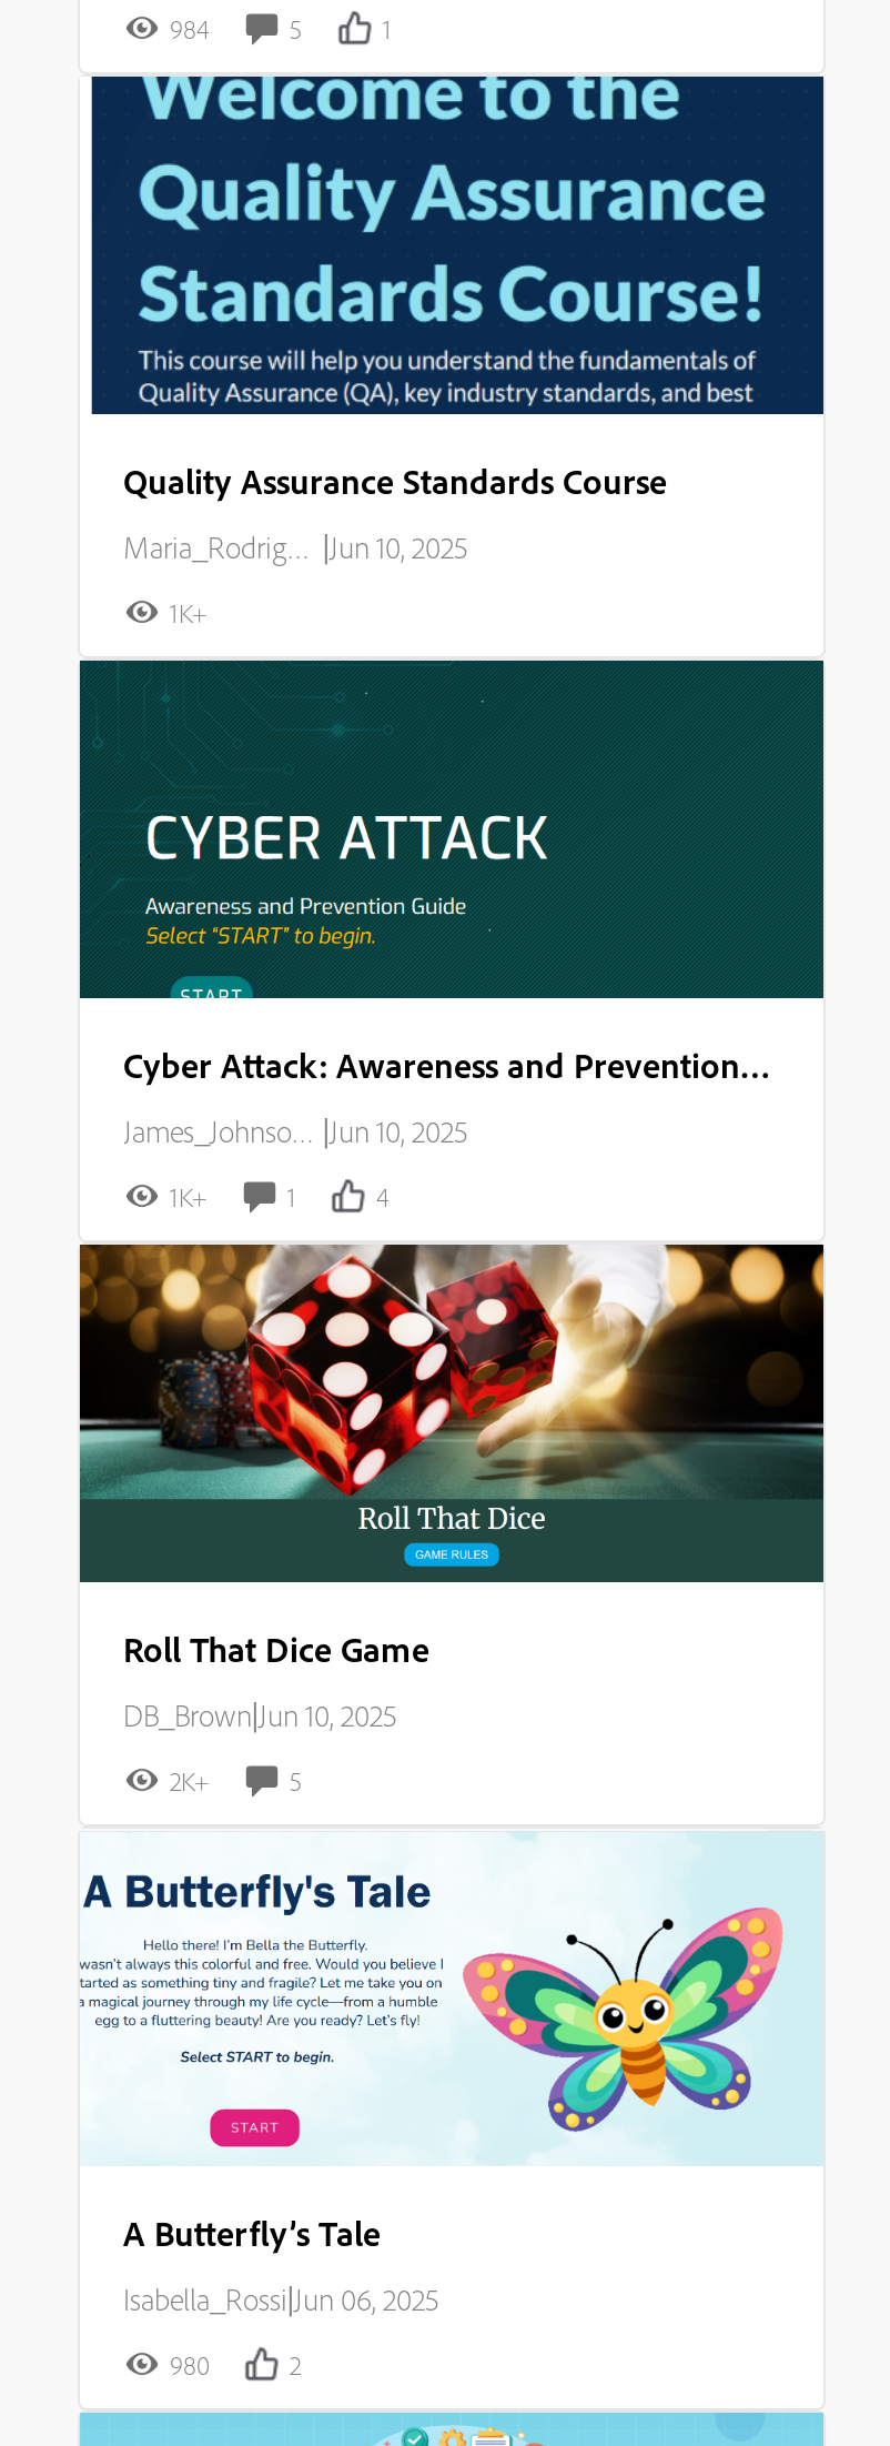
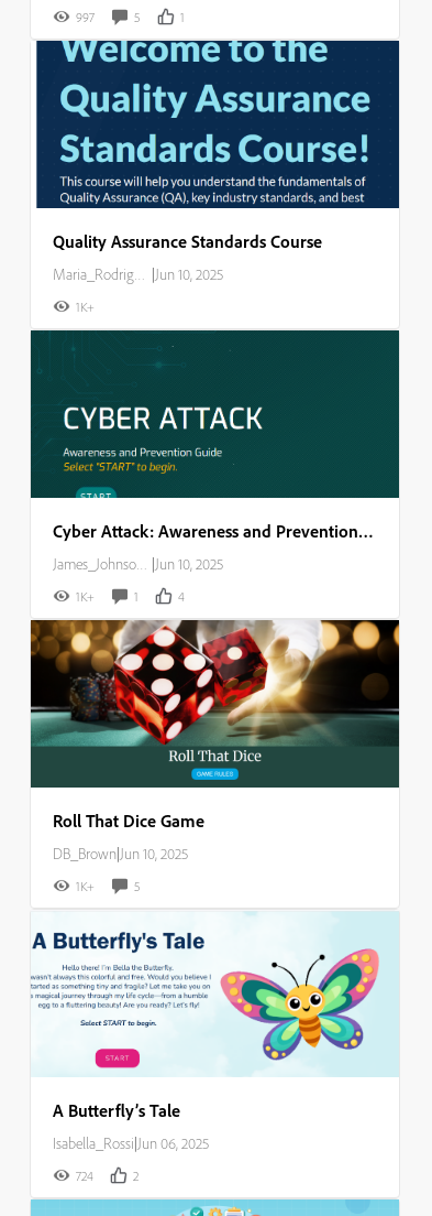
[170,12,210,46] 984 -> [75,9,94,25] 997
[170,1764,210,1798] 2K+ -> [75,878,94,894] 1K+
[170,2348,210,2382] 980 -> [75,1168,93,1184] 724

